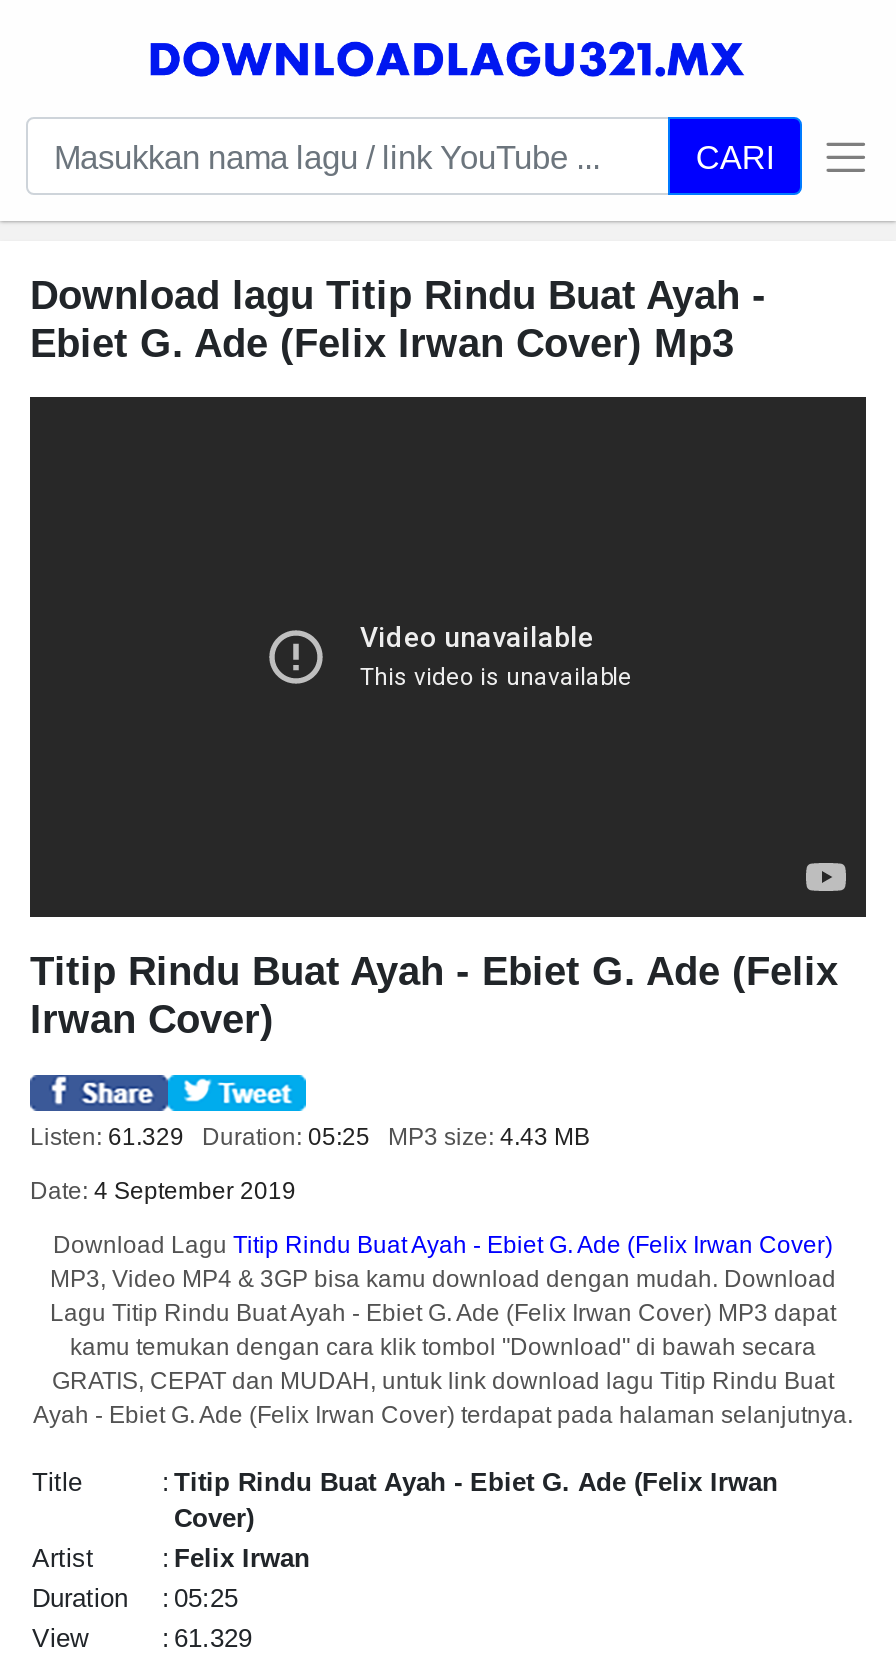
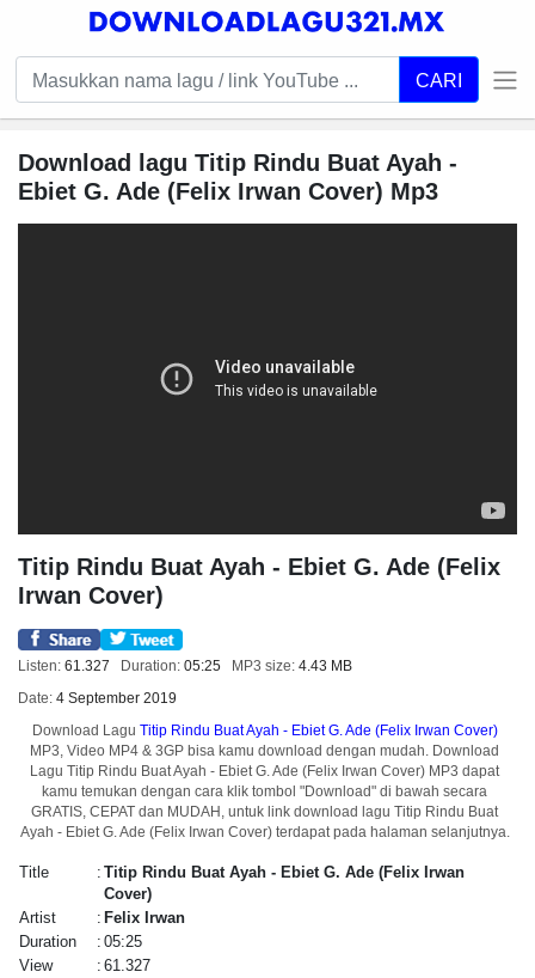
[30,1123,590,1151] Listen: 61.329 Duration: 05:25 MP3 size: 4.43 MB -> [18,657,352,674] Listen: 61.327 Duration: 05:25 MP3 size: 4.43 MB
[162,1623,252,1653] : 61.329 -> [97,956,150,974] : 61.327

